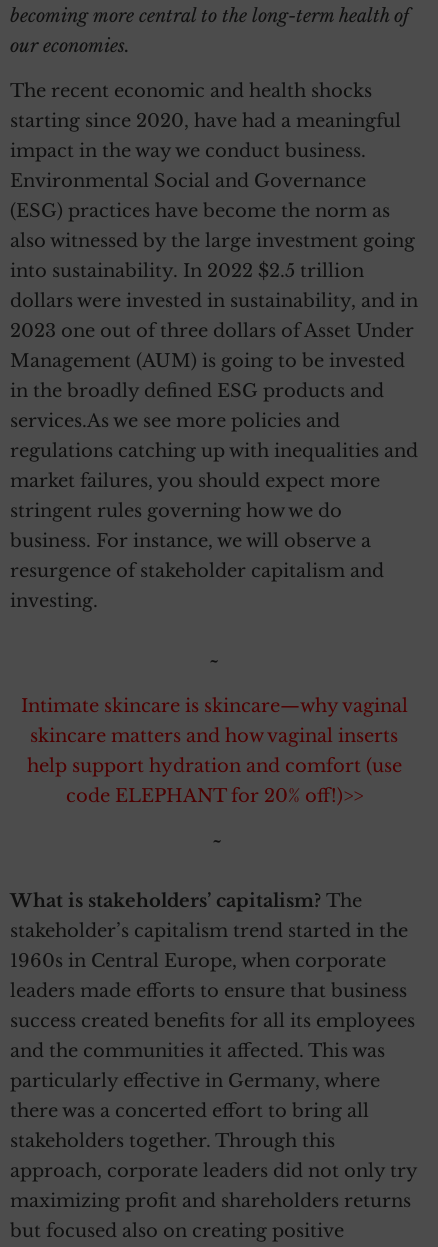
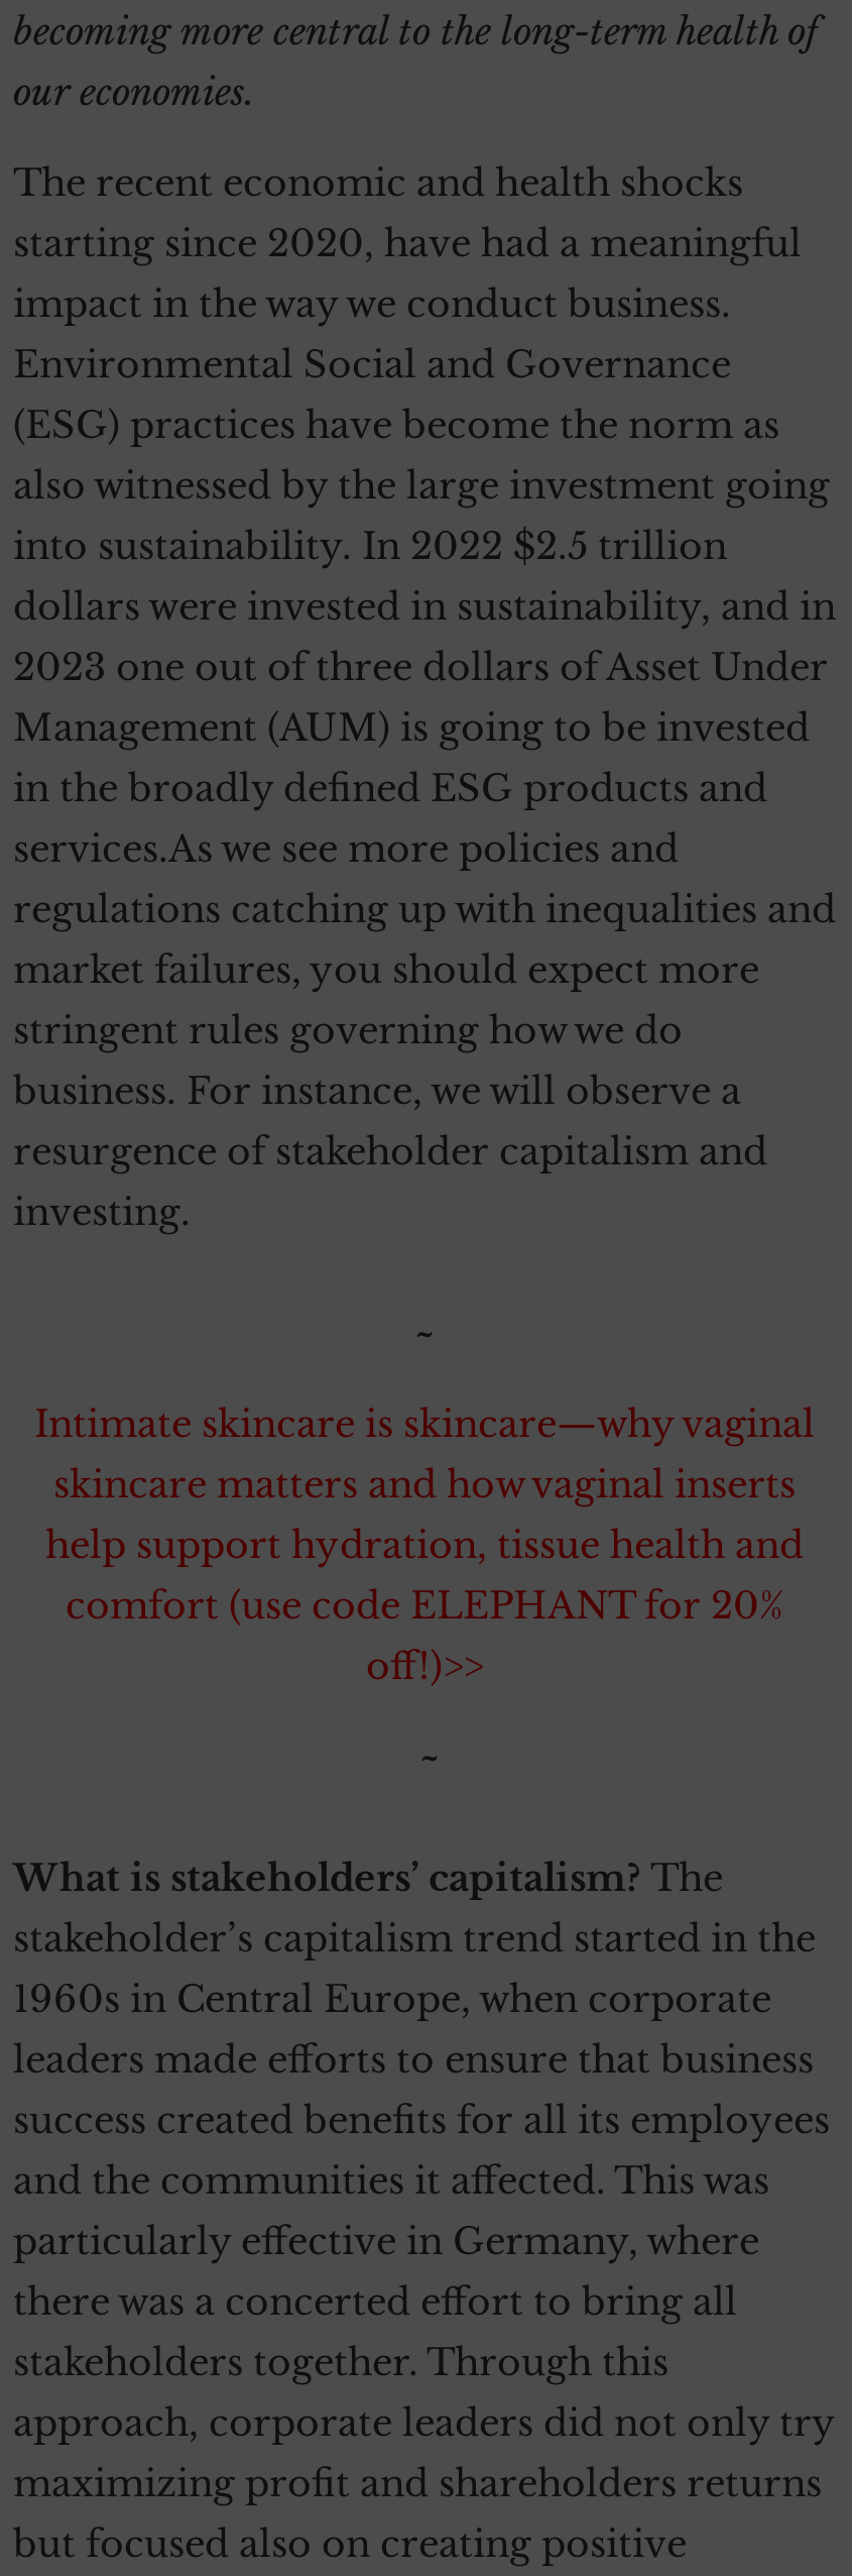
[26,755,401,807] help support hydration and comfort (use | code ELEPHANT for 20% off!)>> -> [45,1524,804,1689] help support hydration, tissue health and | comfort (use code ELEPHANT for 20% | off!)>>

